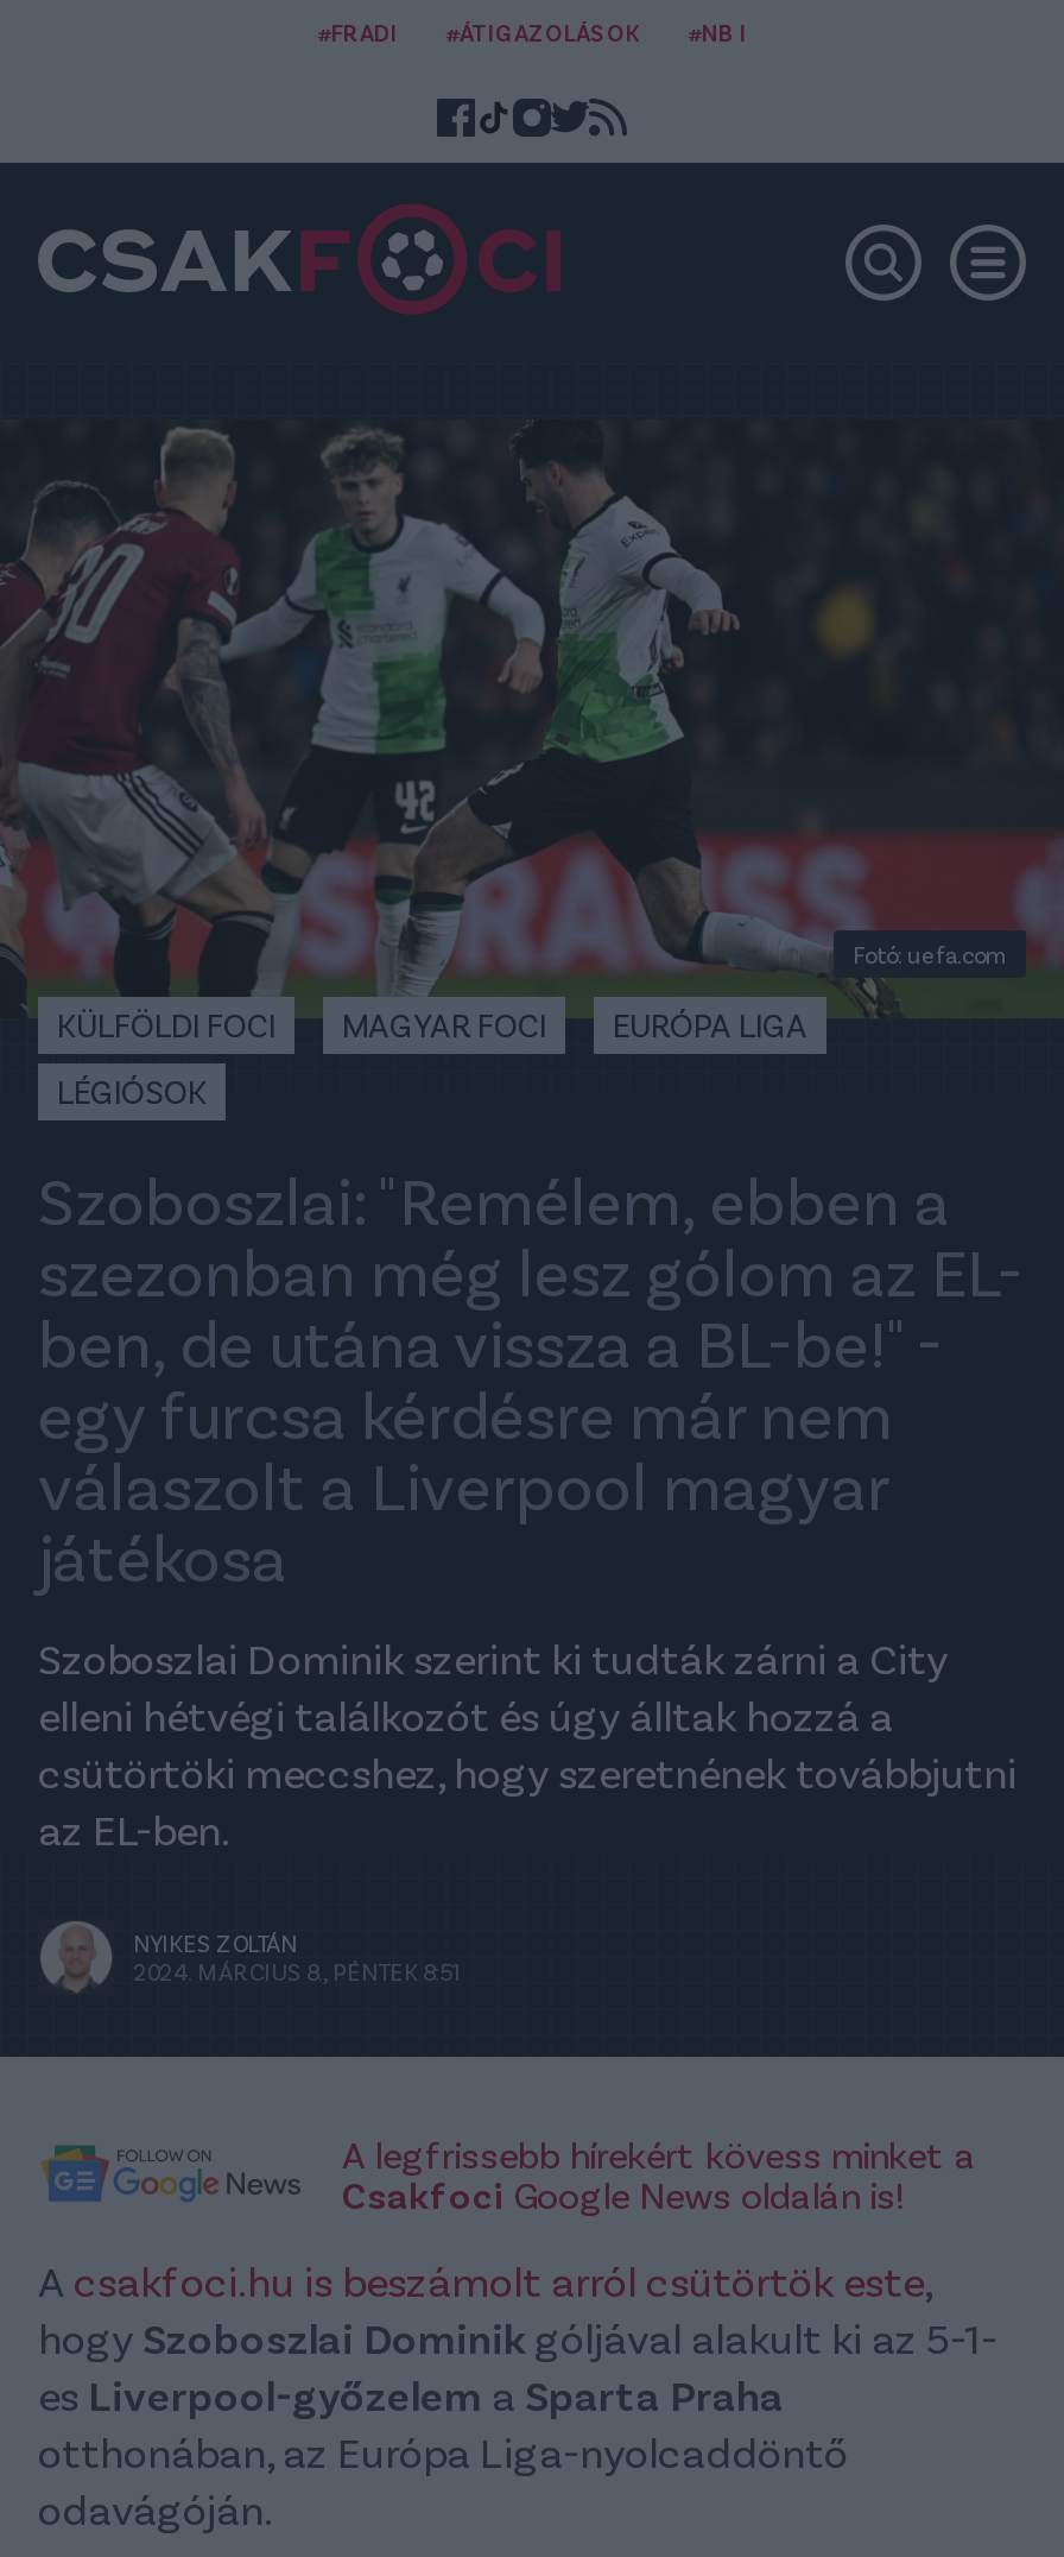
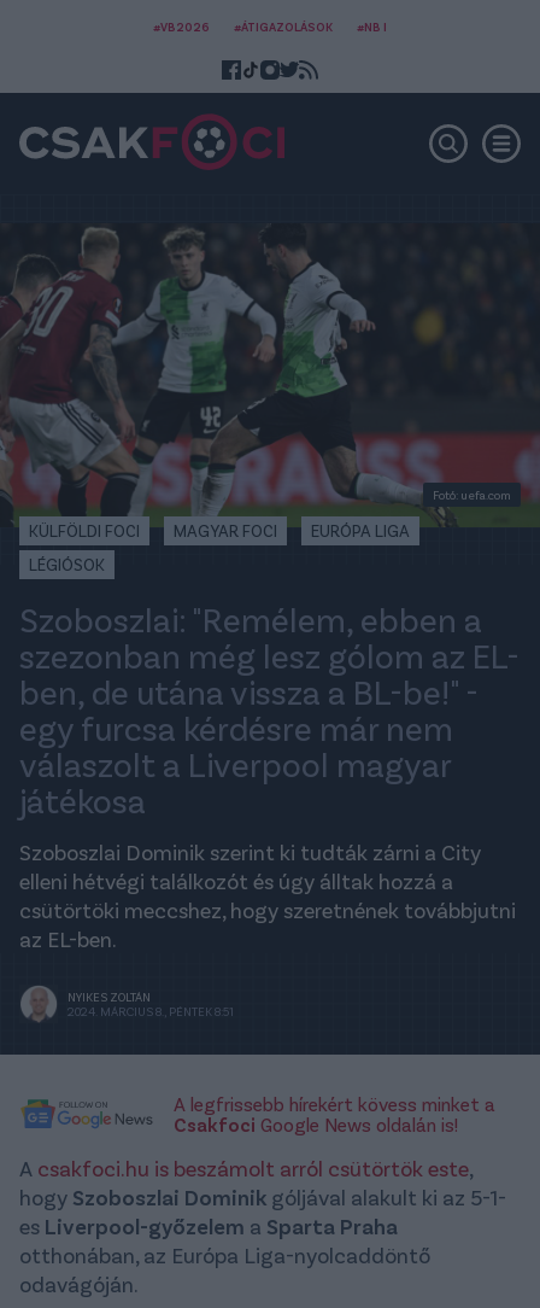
[317,17,398,46] #FRADI -> [153,19,210,34] #VB2026

